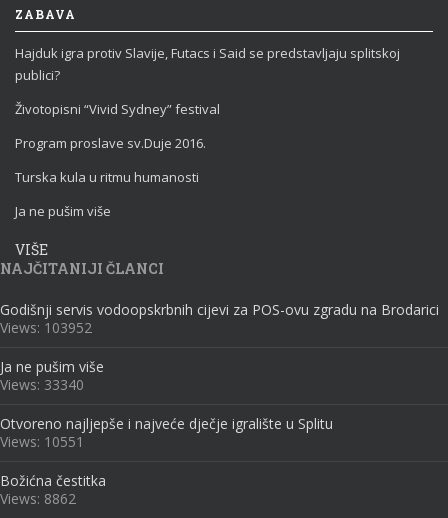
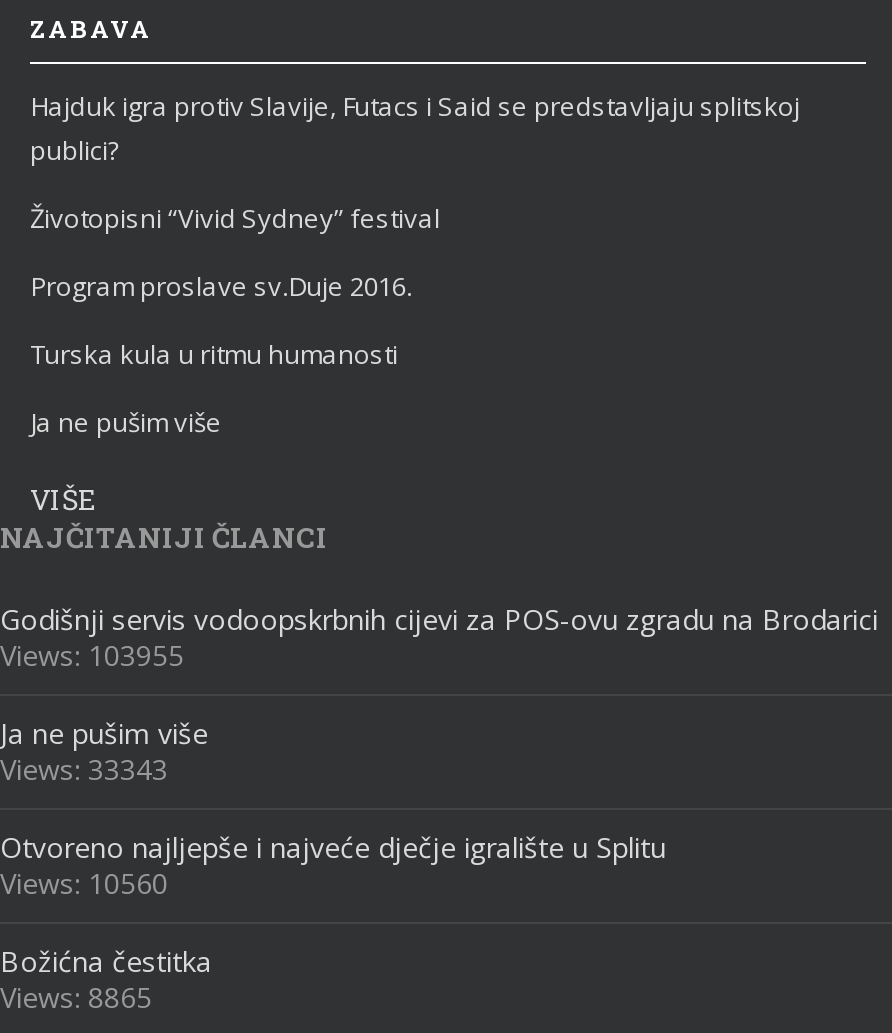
[0,318,92,337] Views: 103952 -> [0,635,184,673] Views: 103955
[0,375,84,394] Views: 33340 -> [0,749,168,787] Views: 33343
[0,432,84,451] Views: 10551 -> [0,863,168,901] Views: 10560
[0,489,76,508] Views: 8862 -> [0,977,152,1015] Views: 8865

